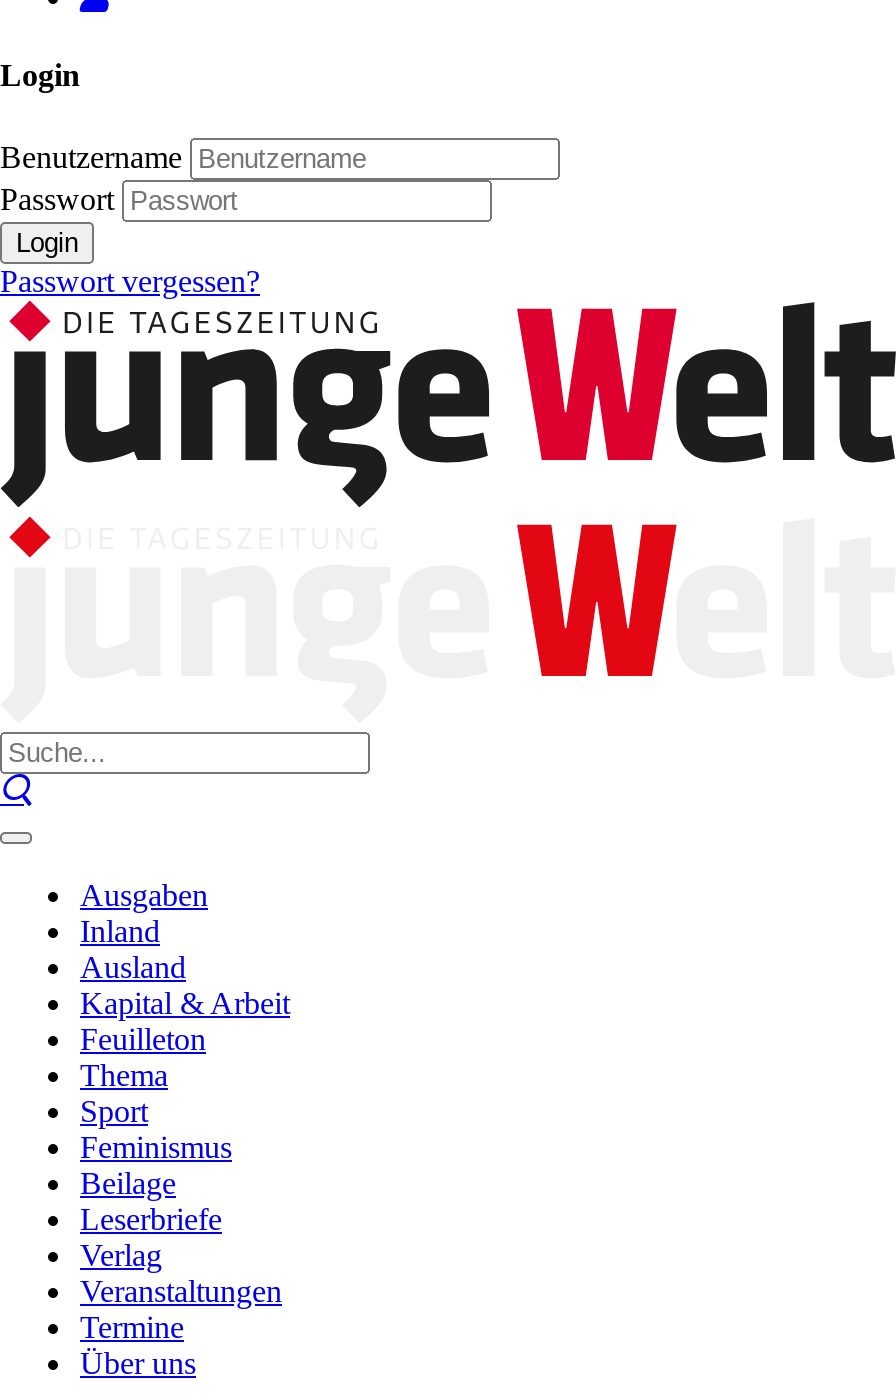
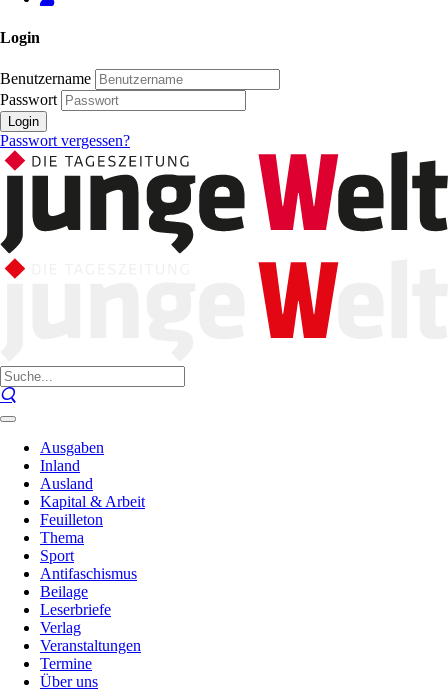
[80,1130,232,1164] Feminismus -> [40,565,137,582] Antifaschismus

